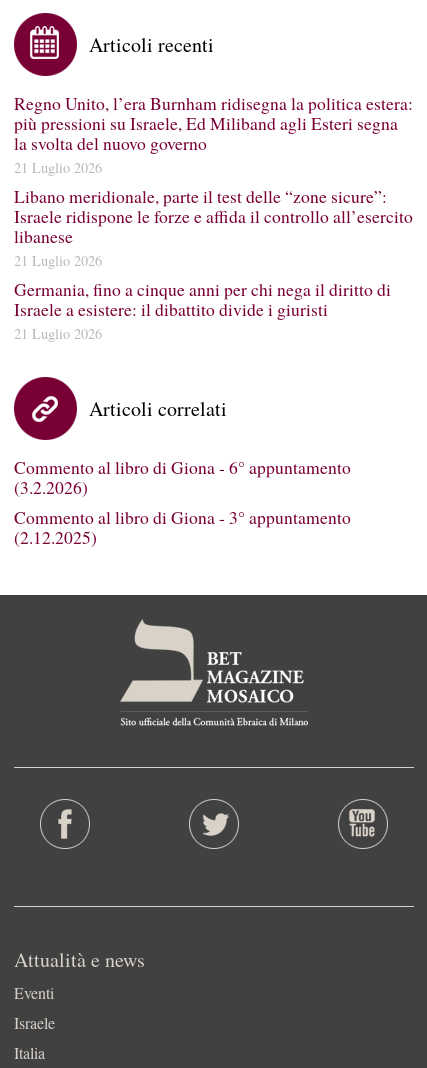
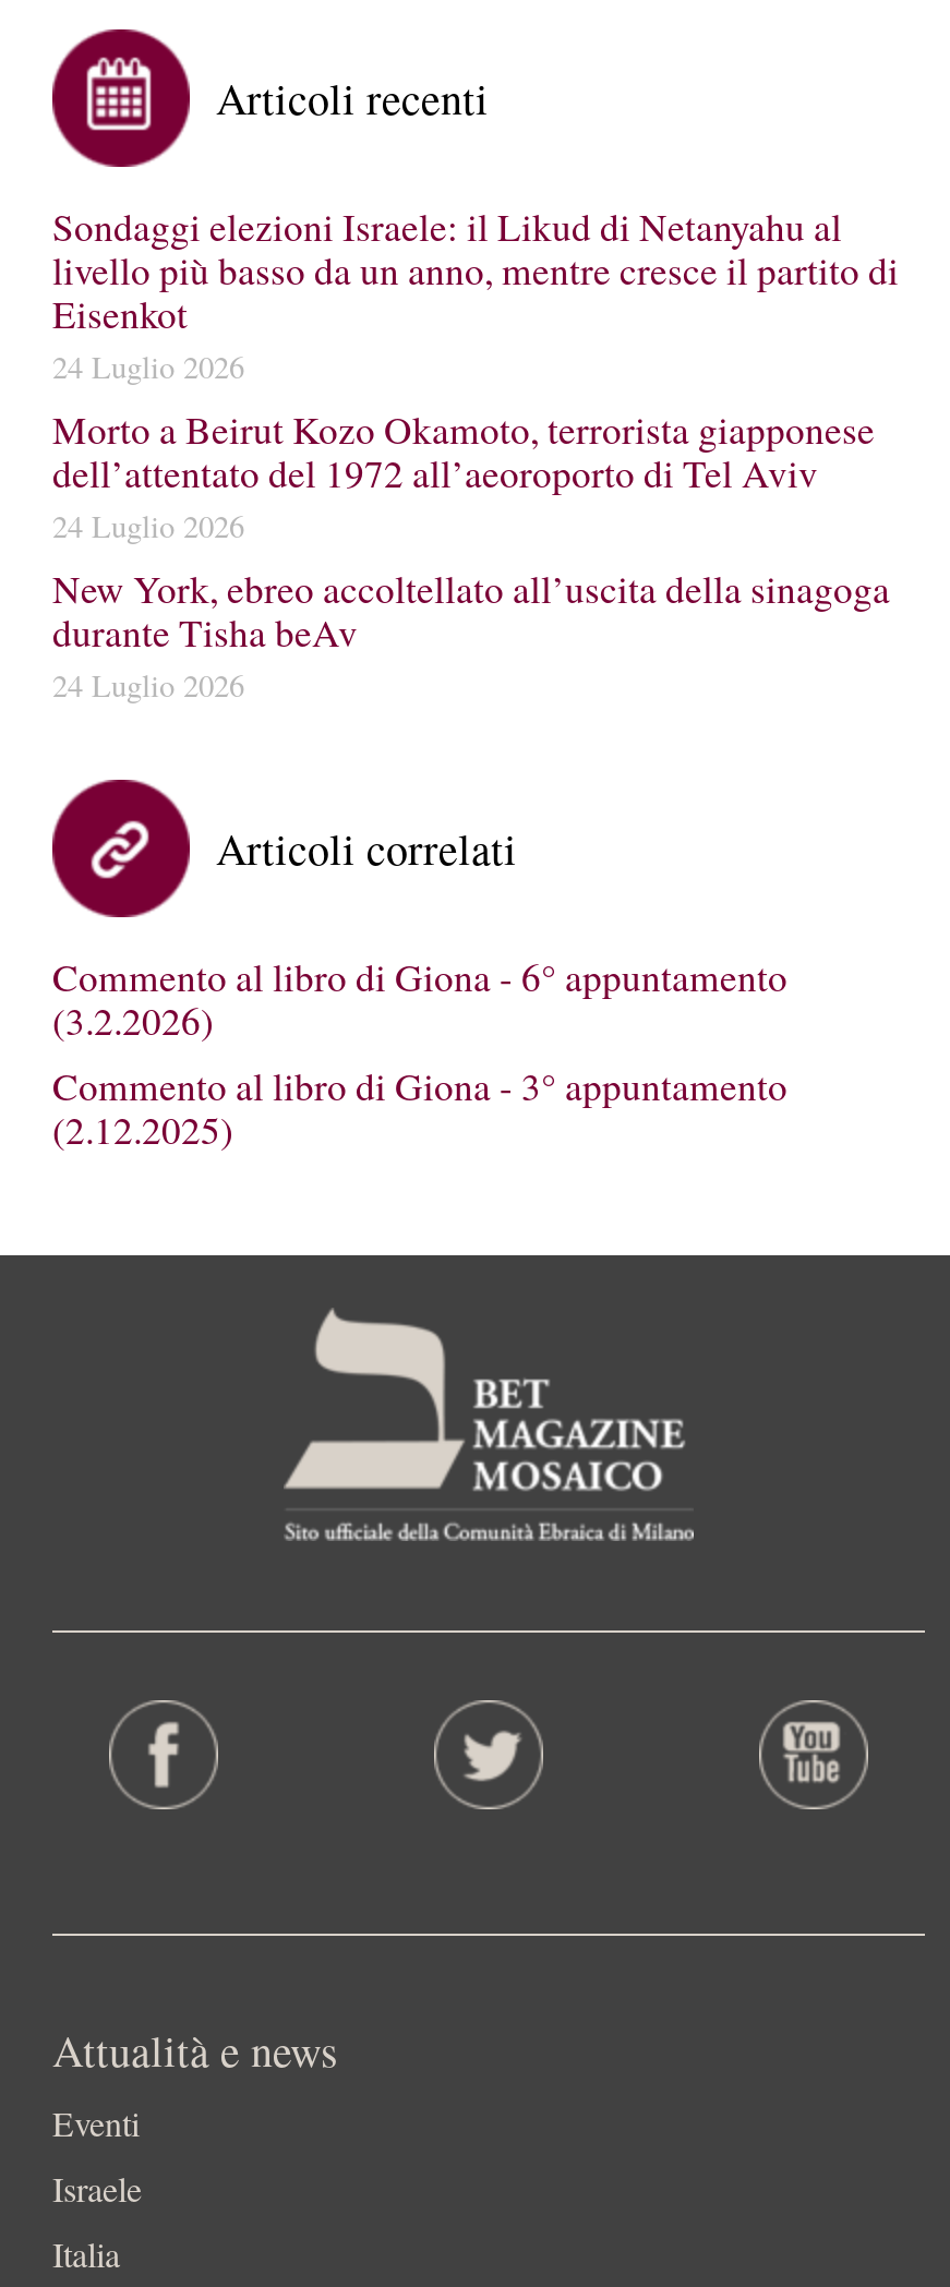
[14,91,413,343] Regno Unito, l’era Burnham ridisegna la politica estera: | più pressioni su Israele, Ed Miliband agli Esteri segna | la svolta del nuovo governo | 21 Luglio 2026 | Libano meridionale, parte il test delle “zone sicure”: | Israele ridispone le forze e affida il controllo all’esercito | libanese | 21 Luglio 2026 | Germania, fino a cinque anni per chi nega il diritto di | Israele a esistere: il dibattito divide i giuristi | 21 Luglio 2026 -> [52,201,899,707] Sondaggi elezioni Israele: il Likud di Netanyahu al | livello più basso da un anno, mentre cresce il partito di | Eisenkot | 24 Luglio 2026 | Morto a Beirut Kozo Okamoto, terrorista giapponese | dell’attentato del 1972 all’aeoroporto di Tel Aviv | 24 Luglio 2026 | New York, ebreo accoltellato all’uscita della sinagoga | durante Tisha beAv | 24 Luglio 2026

